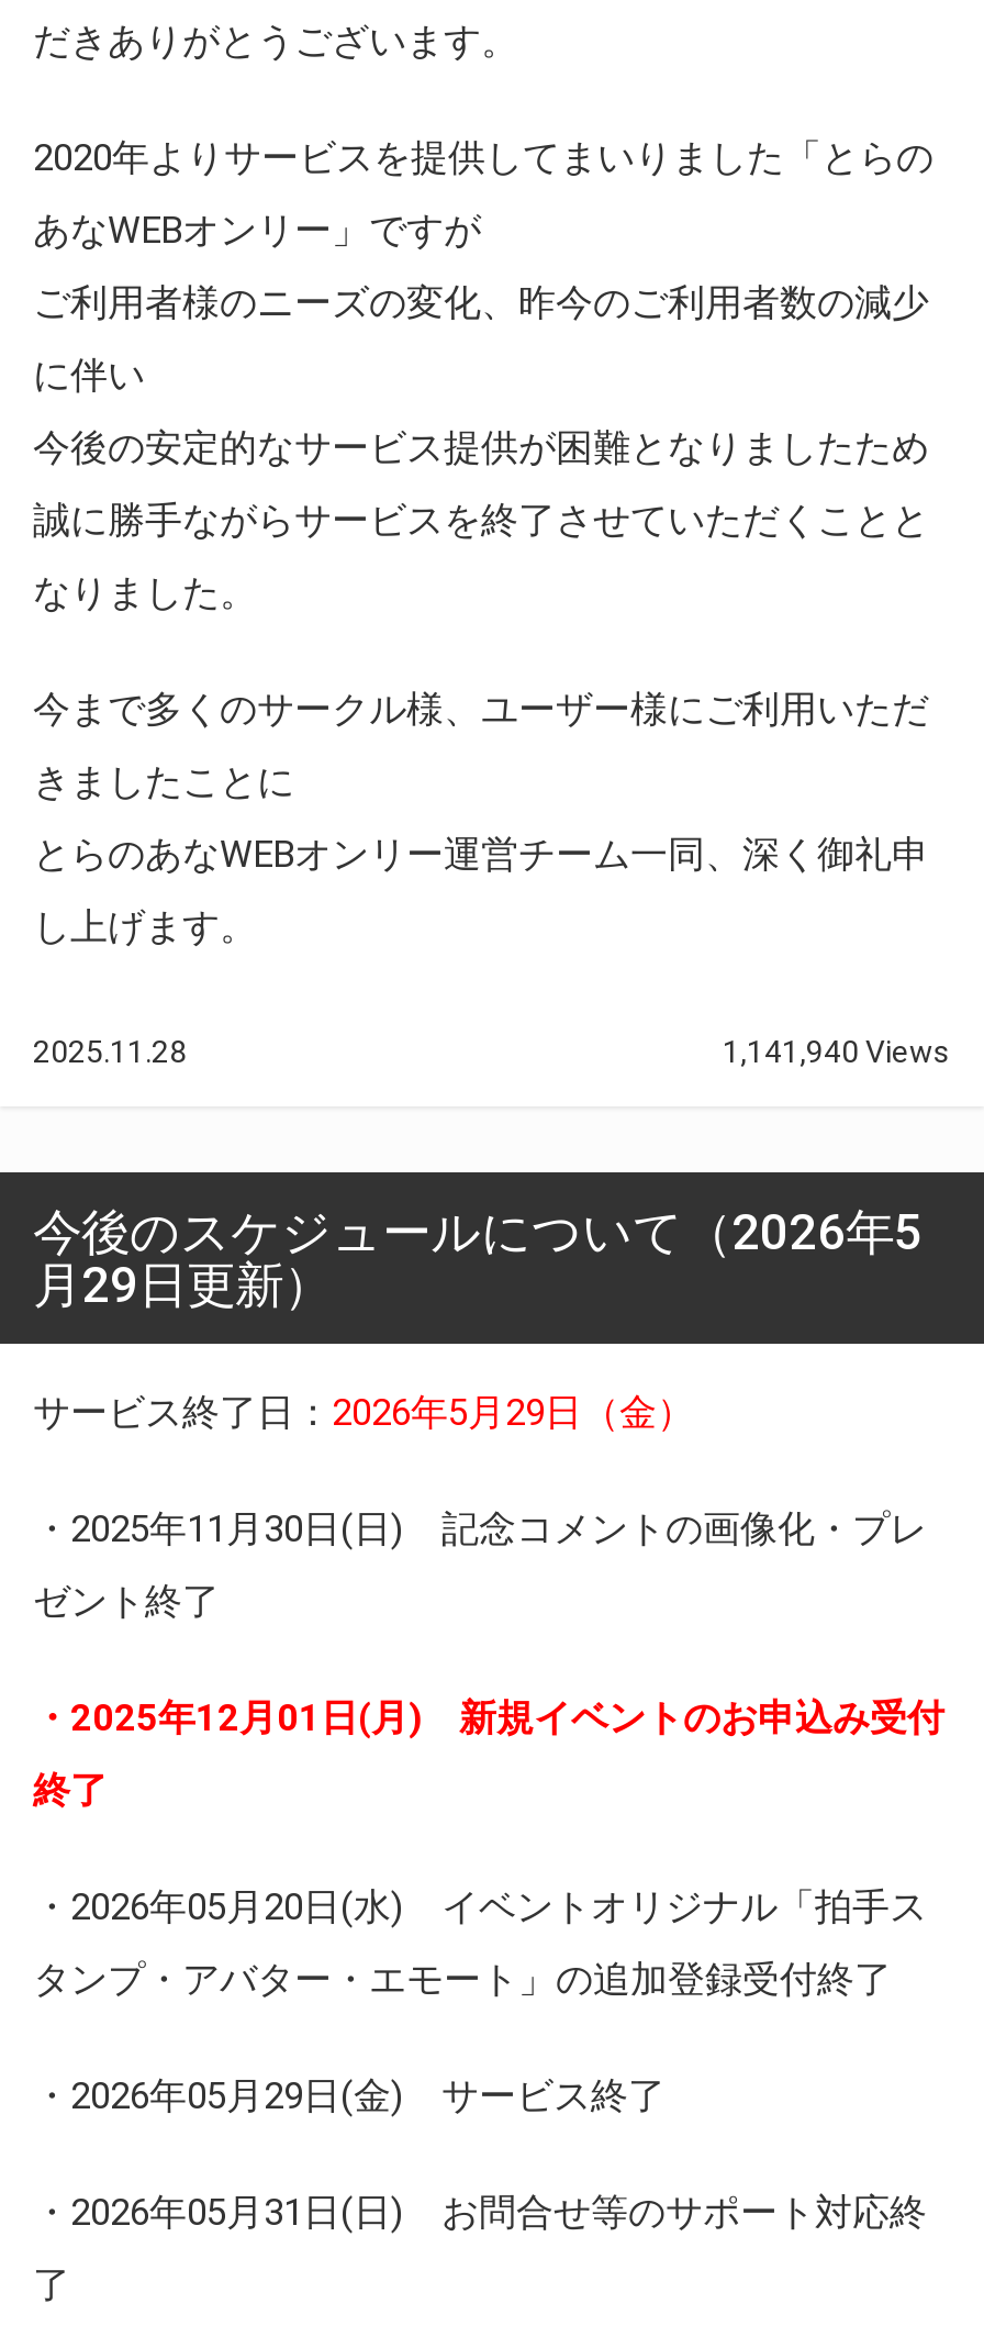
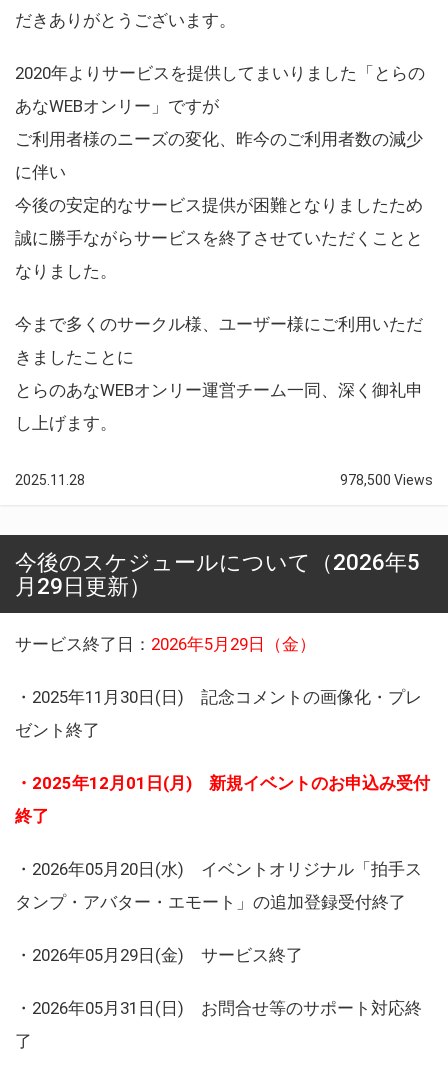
[723,1033,951,1069] 1,141,940 Views -> [340,472,433,488] 978,500 Views

